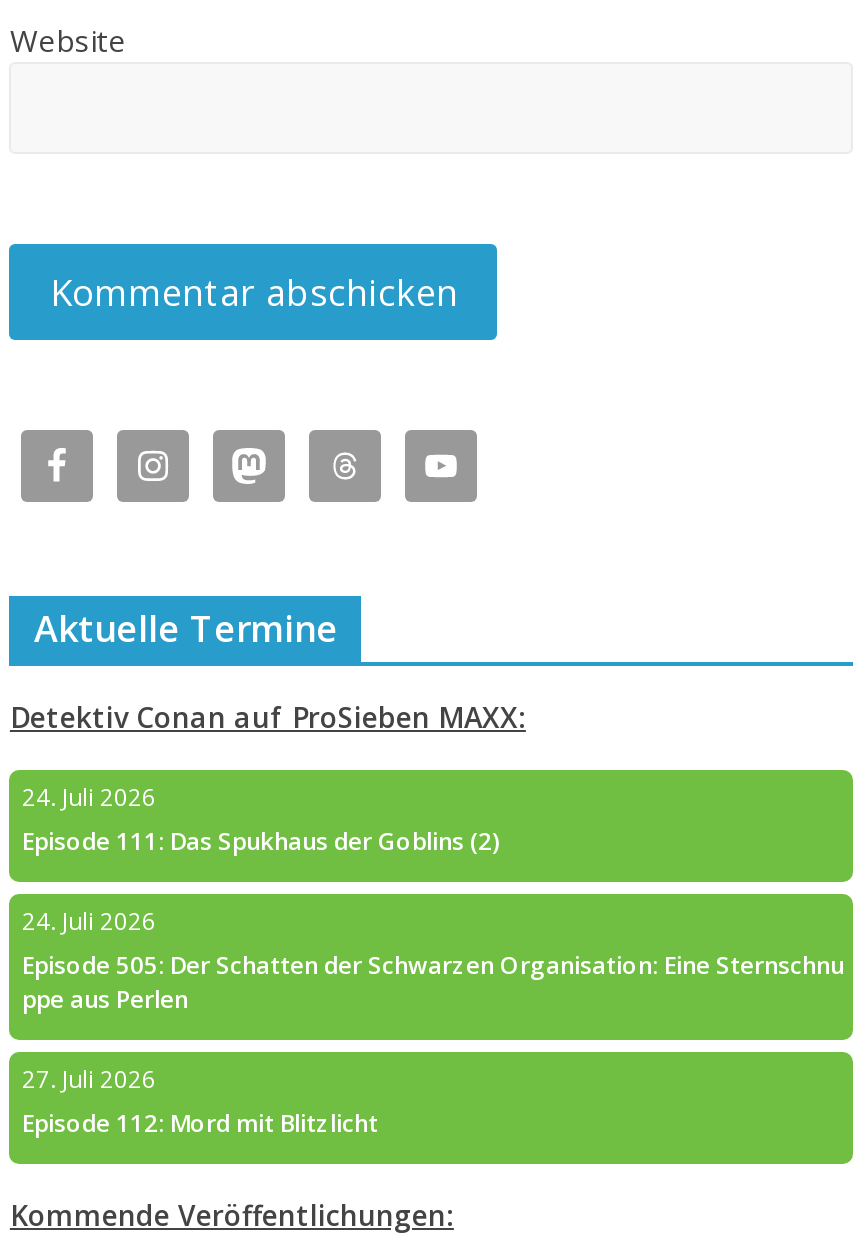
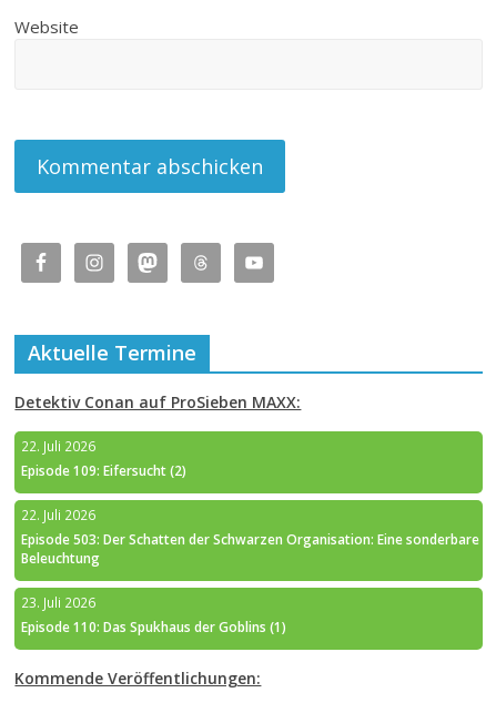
[22,780,500,856] 24. Juli 2026 | Episode 111: Das Spukhaus der Goblins (2) -> [22,437,187,479] 22. Juli 2026 | Episode 109: Eifersucht (2)
[22,904,844,1014] 24. Juli 2026 | Episode 505: Der Schatten der Schwarzen Organisation: Eine Sternschnu | ppe aus Perlen -> [22,506,480,567] 22. Juli 2026 | Episode 503: Der Schatten der Schwarzen Organisation: Eine sonderbare | Beleuchtung
[22,1062,378,1138] 27. Juli 2026 | Episode 112: Mord mit Blitzlicht -> [22,593,287,635] 23. Juli 2026 | Episode 110: Das Spukhaus der Goblins (1)

